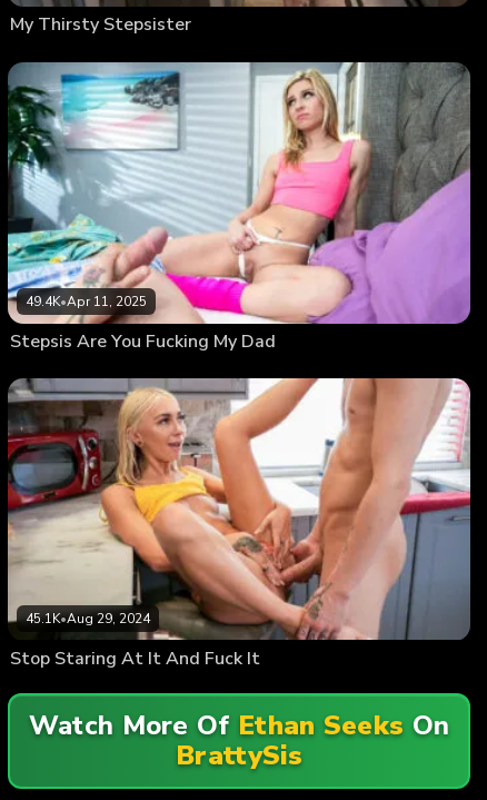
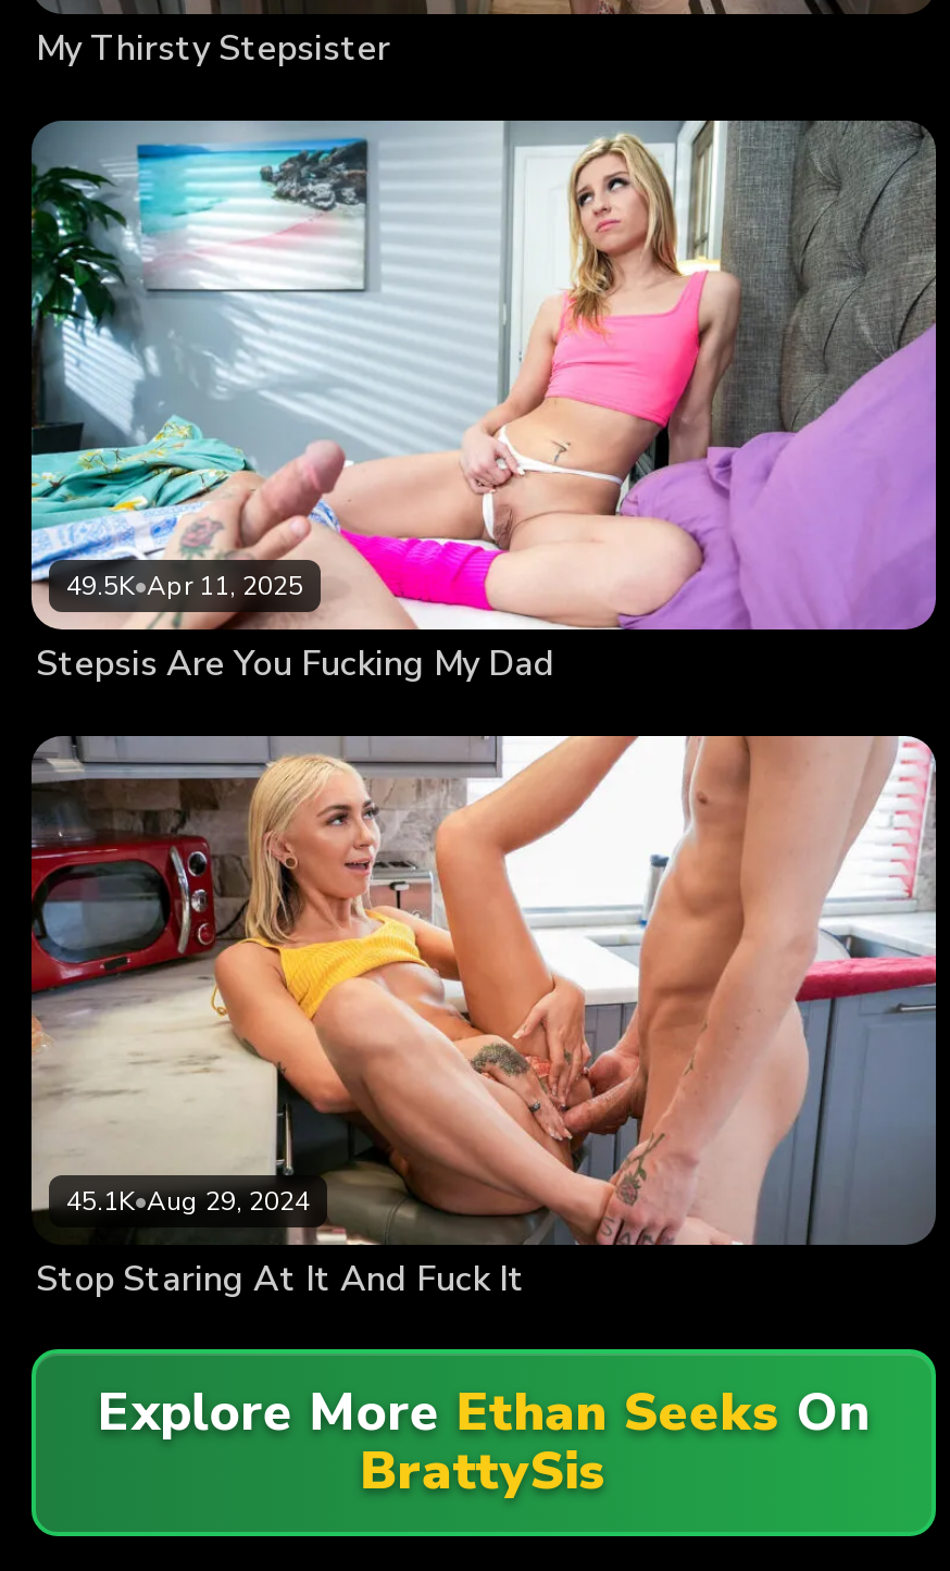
[26,292,147,310] 49.4K•Apr 11, 2025 -> [66,569,303,603] 49.5K•Apr 11, 2025
[29,708,449,743] Watch More Of Ethan Seeks On -> [98,1377,870,1447] Explore More Ethan Seeks On

